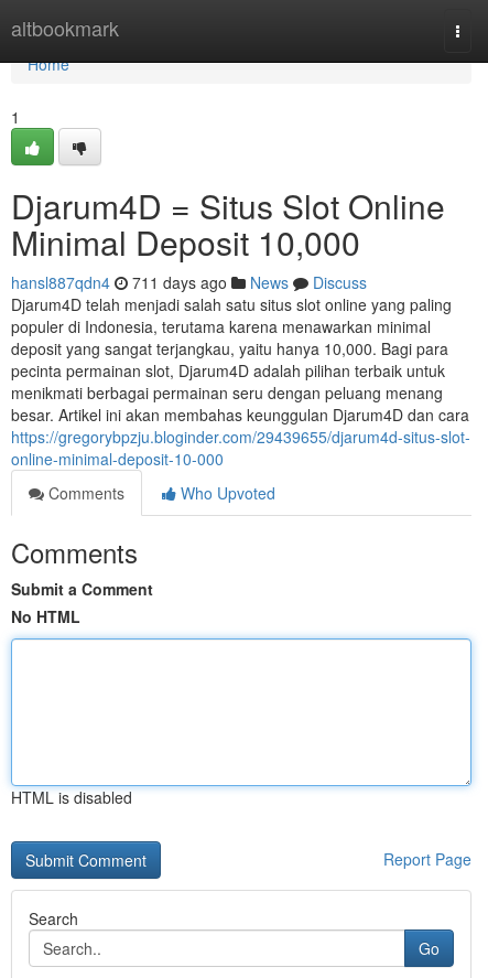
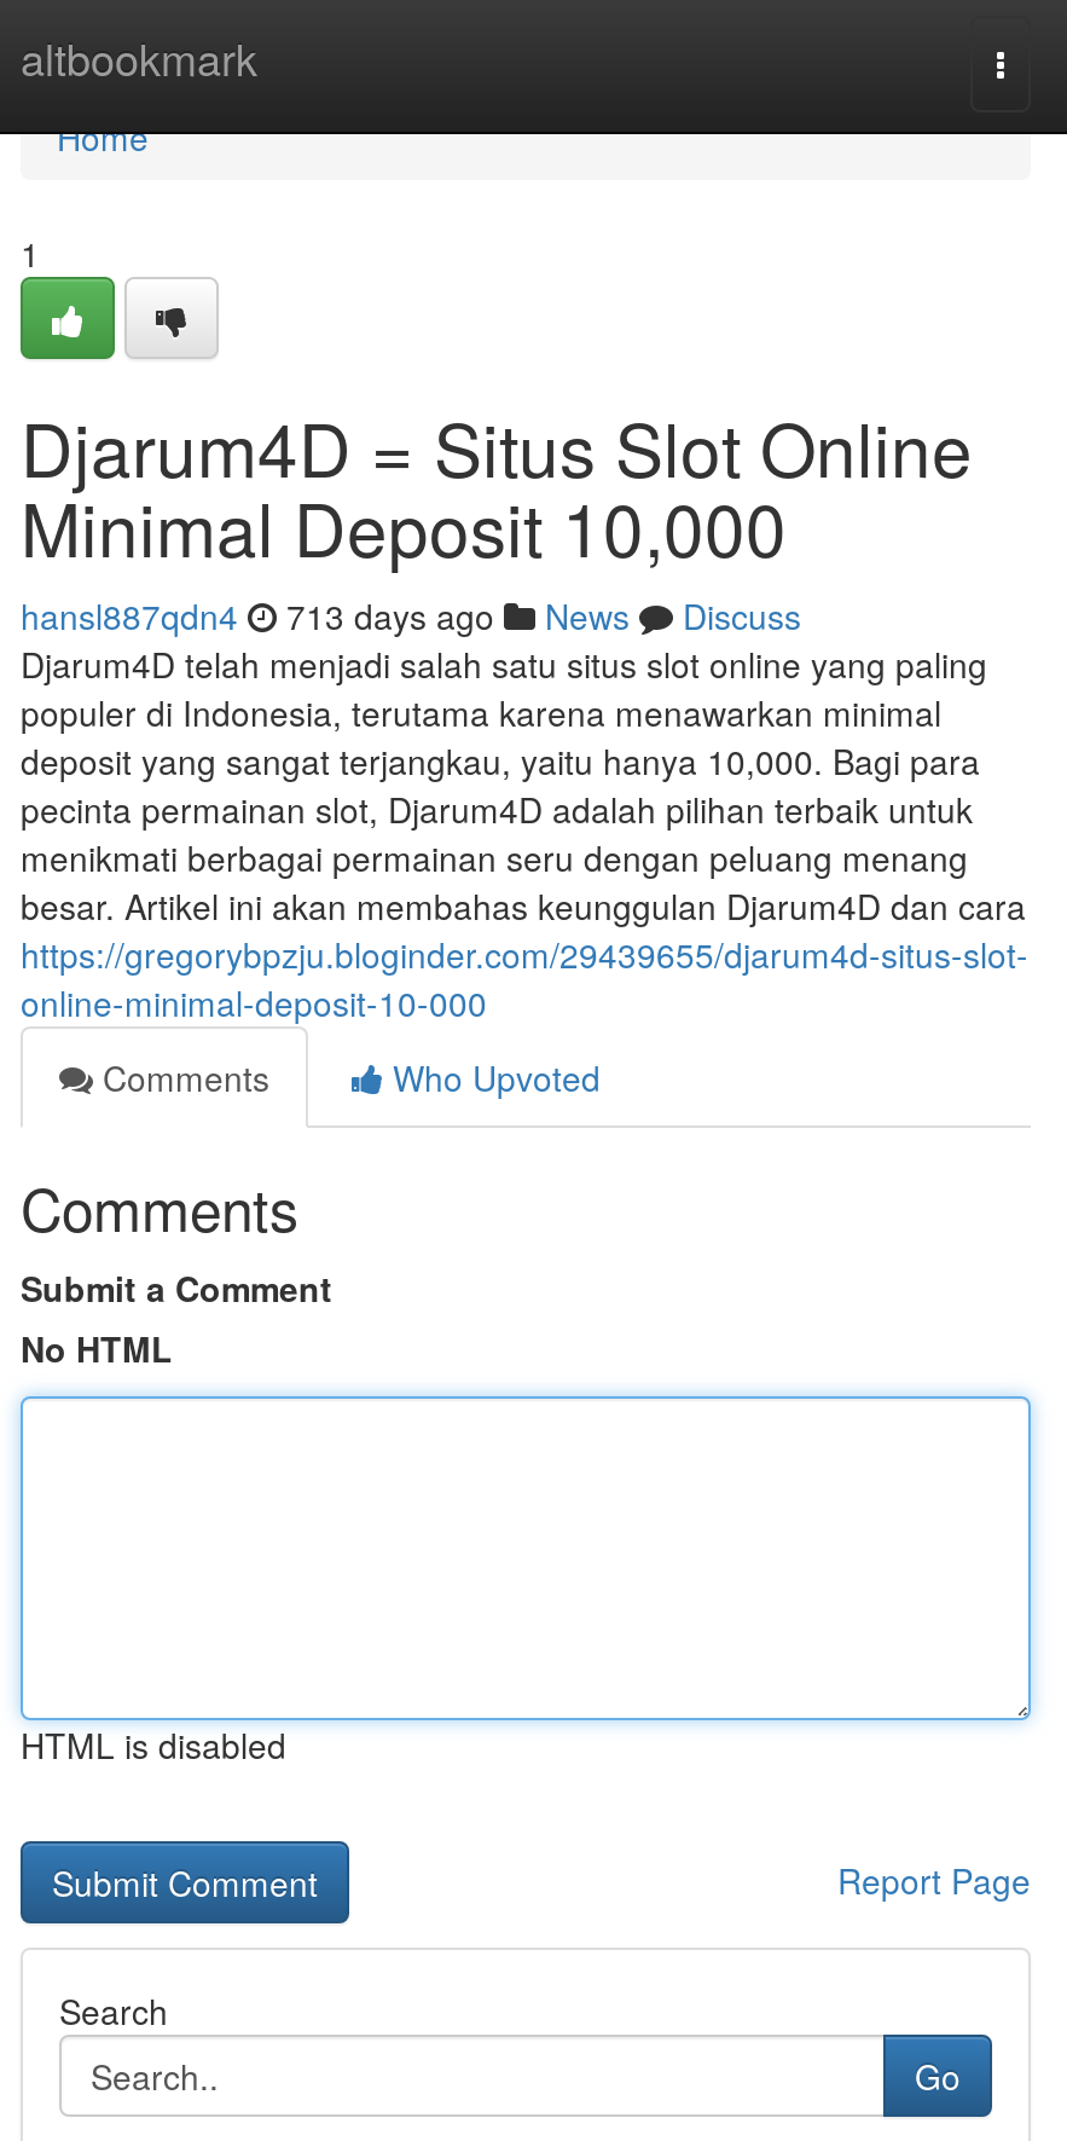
[11,271,367,293] hansl887qdn4 711 days ago News Discuss -> [21,591,801,640] hansl887qdn4 713 days ago News Discuss

